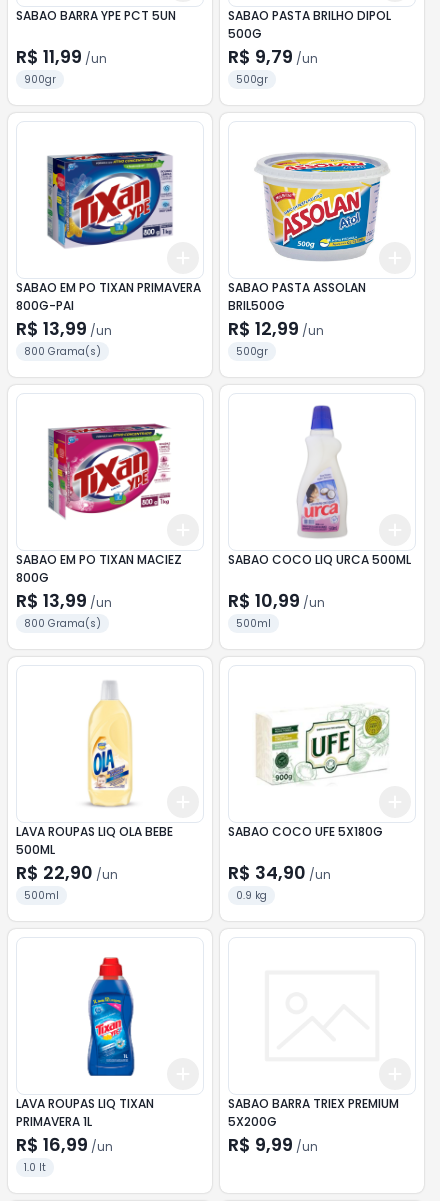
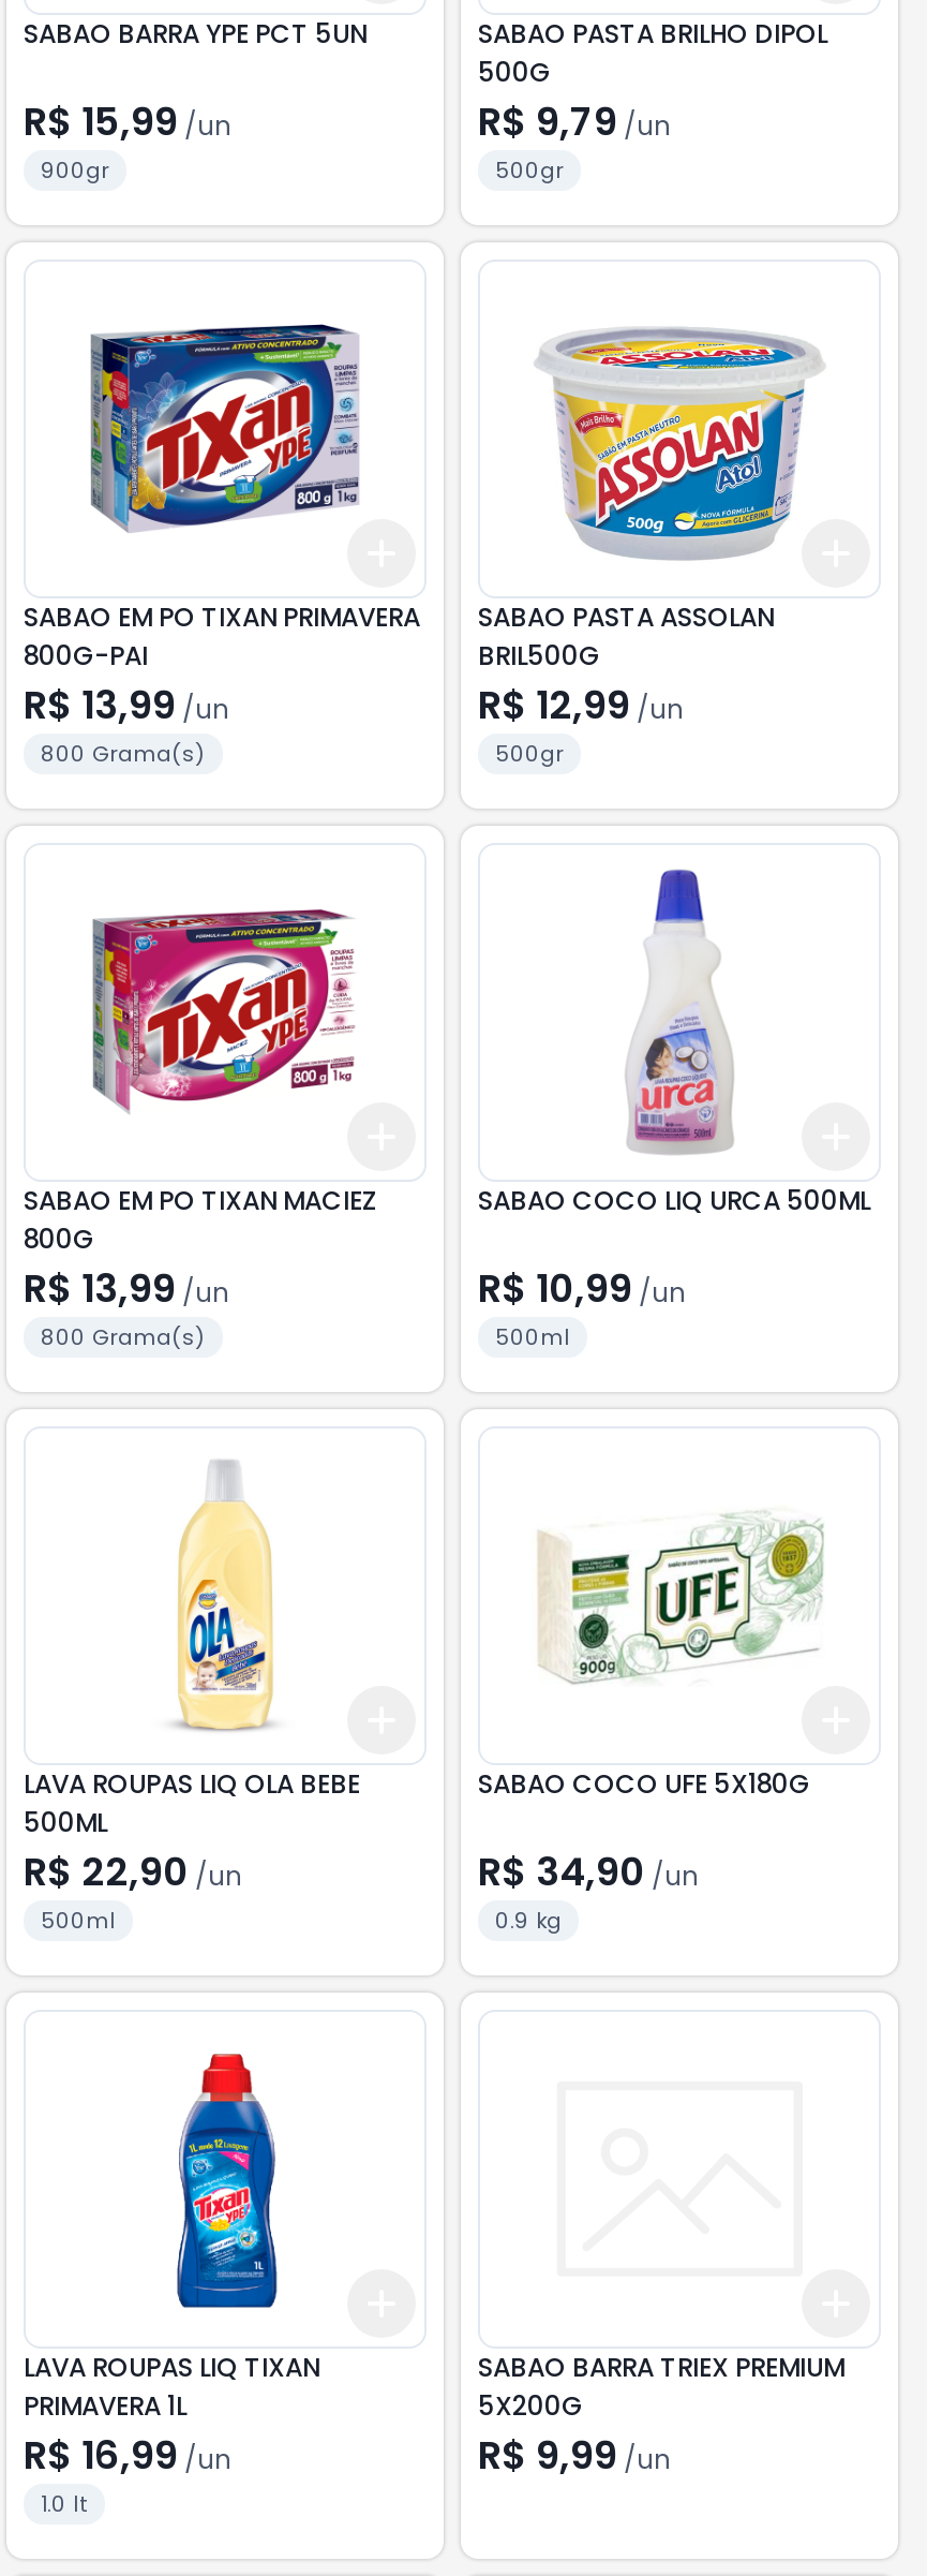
[16,44,107,69] R$ 11,99 / un -> [24,94,231,148] R$ 15,99 / un

